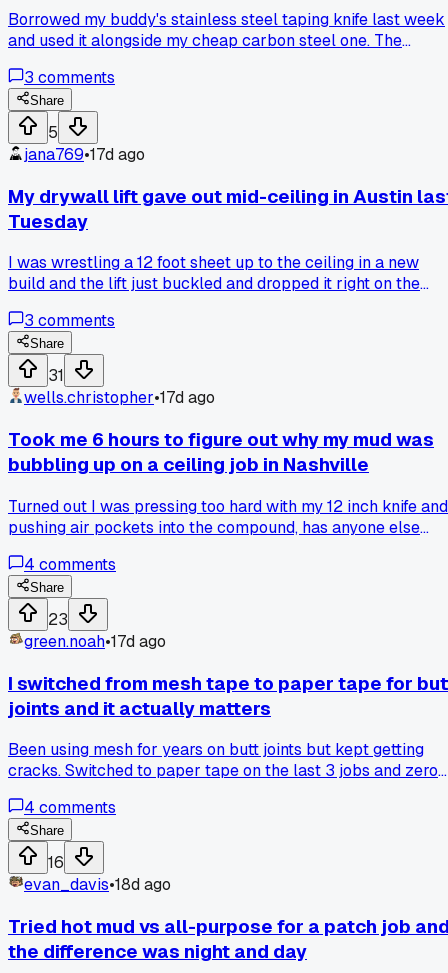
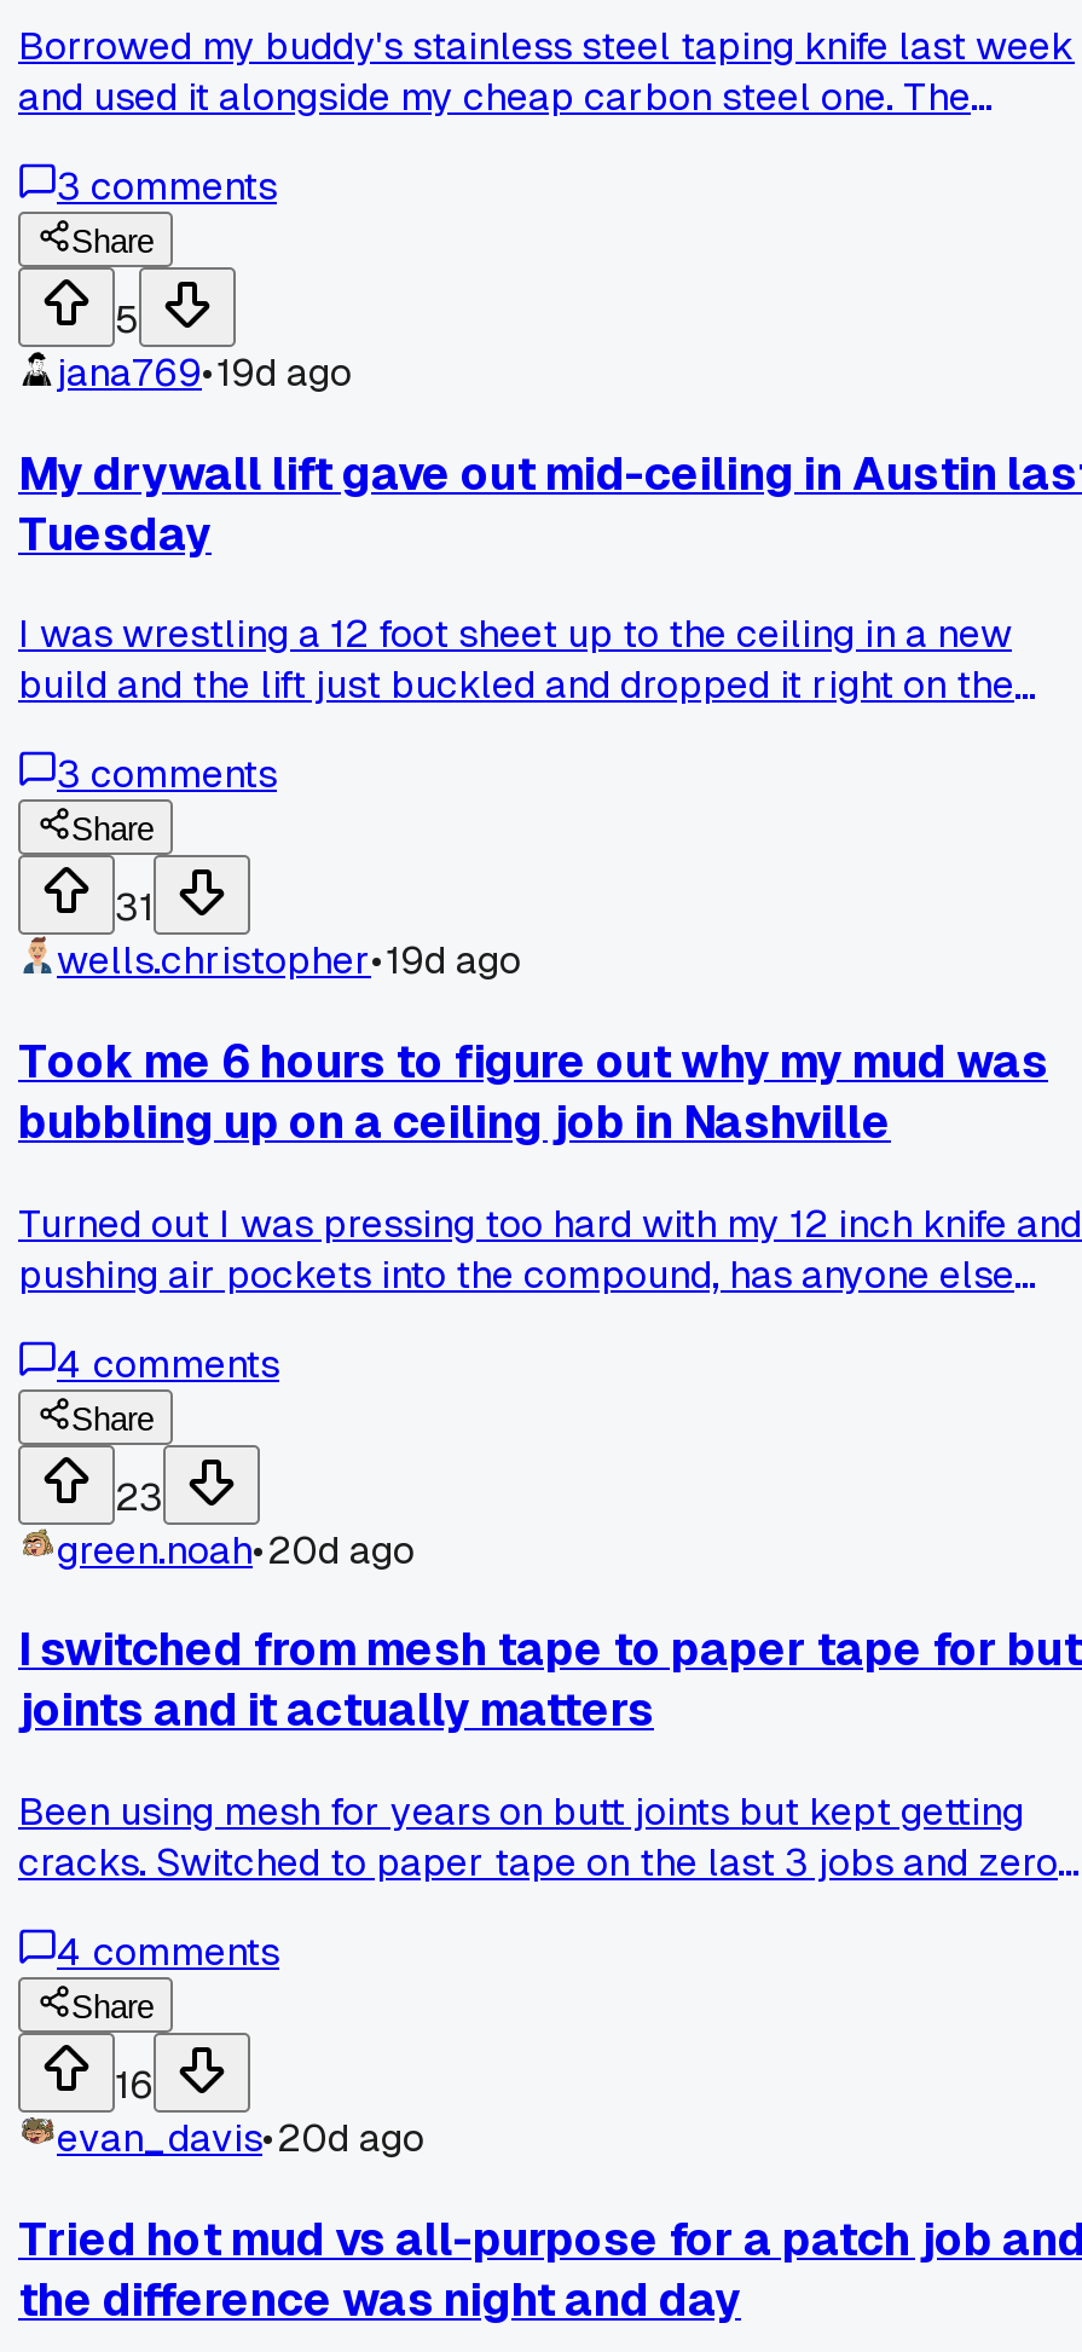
[24,144,145,165] jana769•17d ago -> [57,347,352,398] jana769•19d ago
[24,387,215,408] wells.christopher•17d ago -> [57,936,521,987] wells.christopher•19d ago
[24,631,166,652] green.noah•17d ago -> [57,1525,415,1575] green.noah•20d ago
[24,874,171,895] evan_davis•18d ago -> [57,2113,424,2164] evan_davis•20d ago

